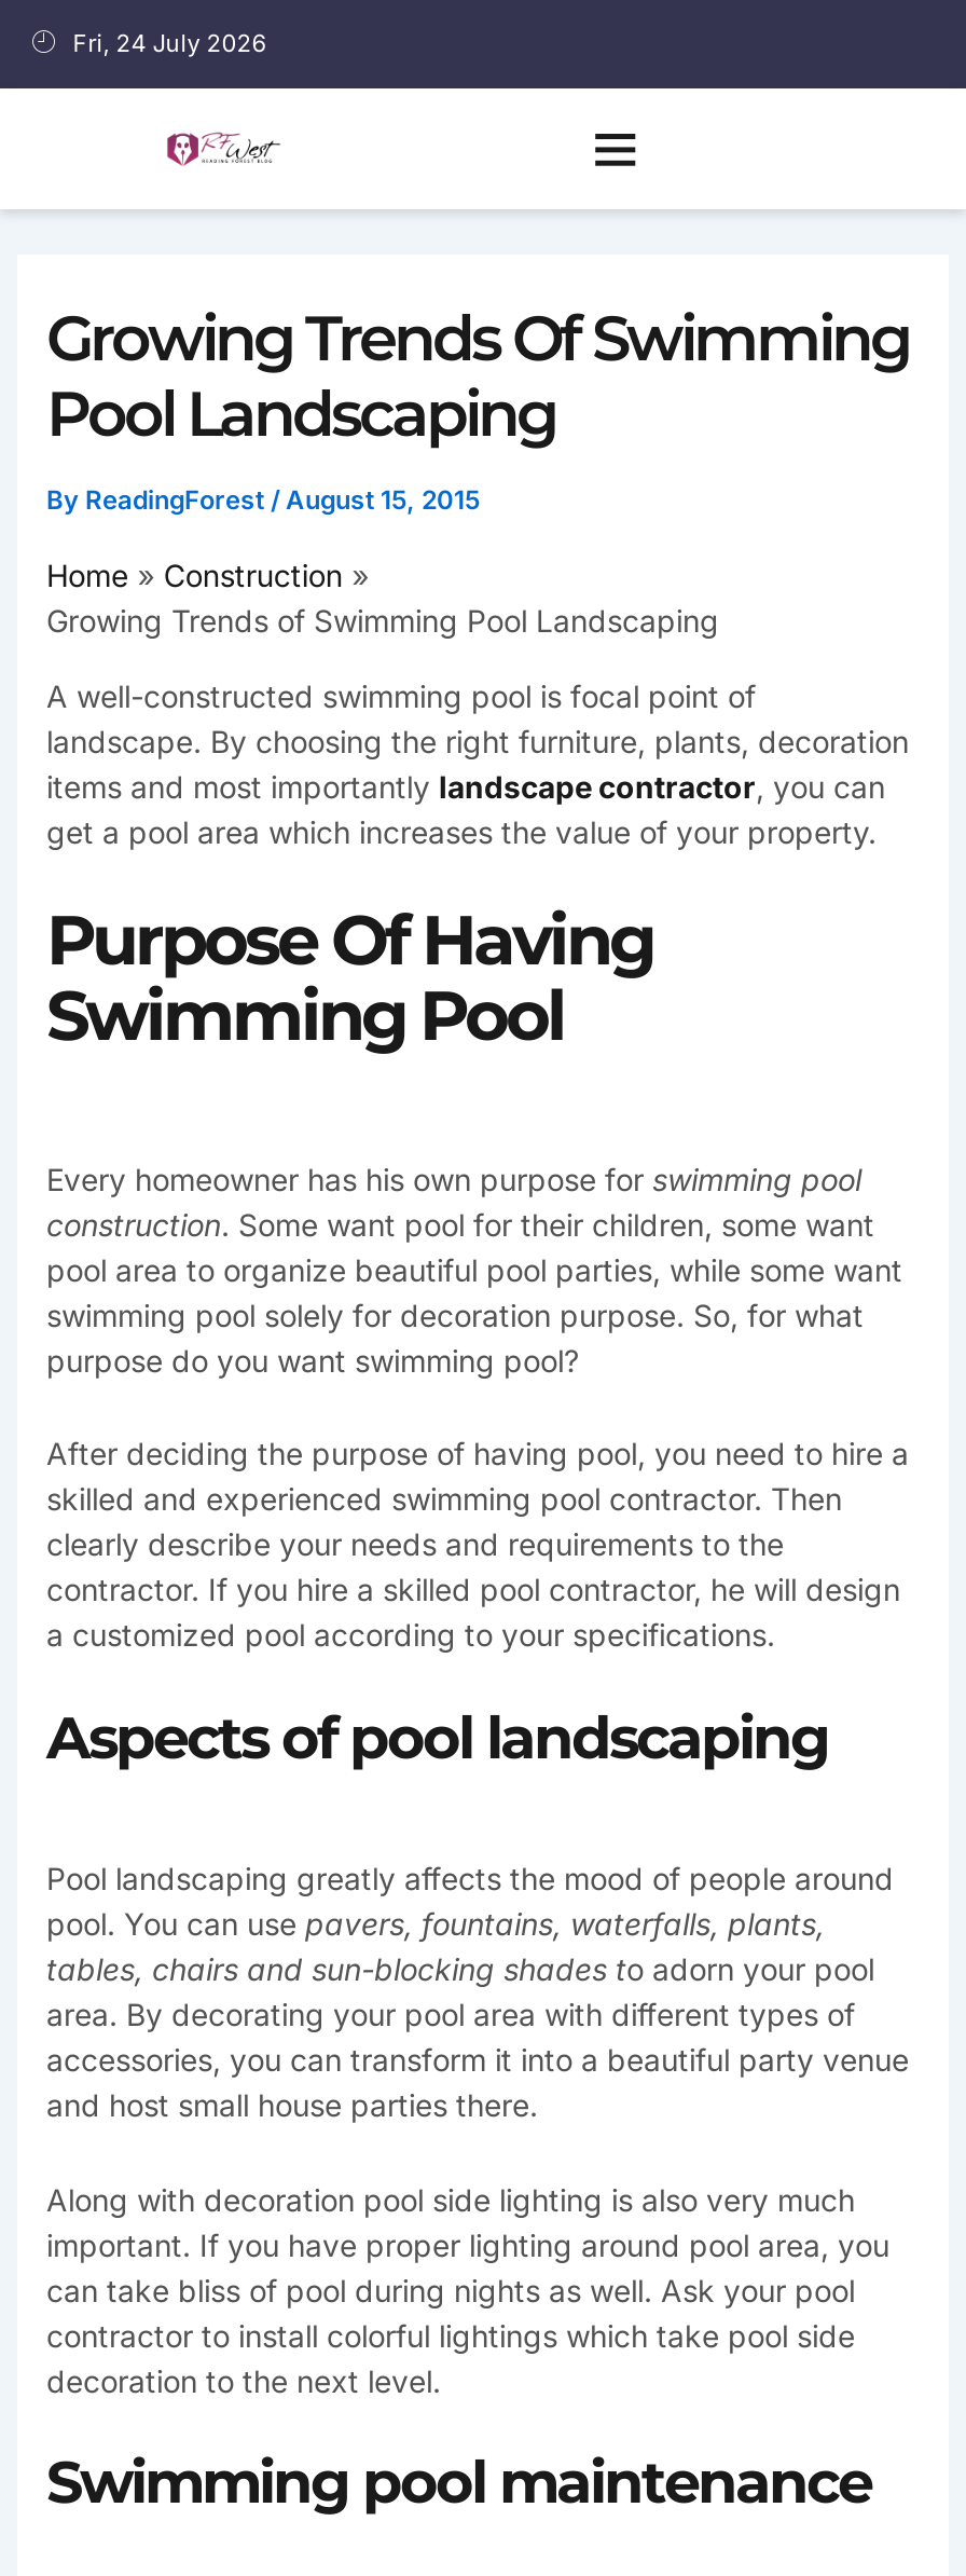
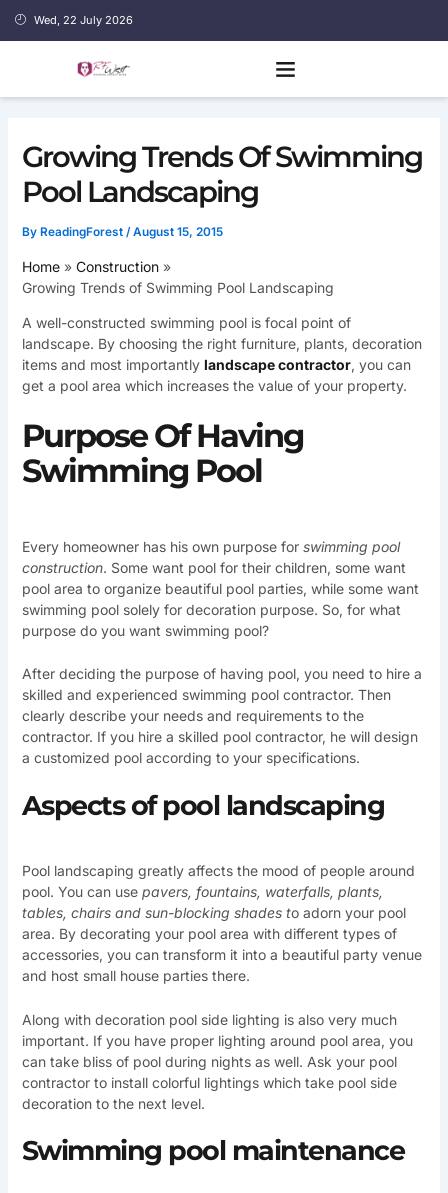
[73,28,267,58] Fri, 24 July 2026 -> [34,13,133,27] Wed, 22 July 2026

